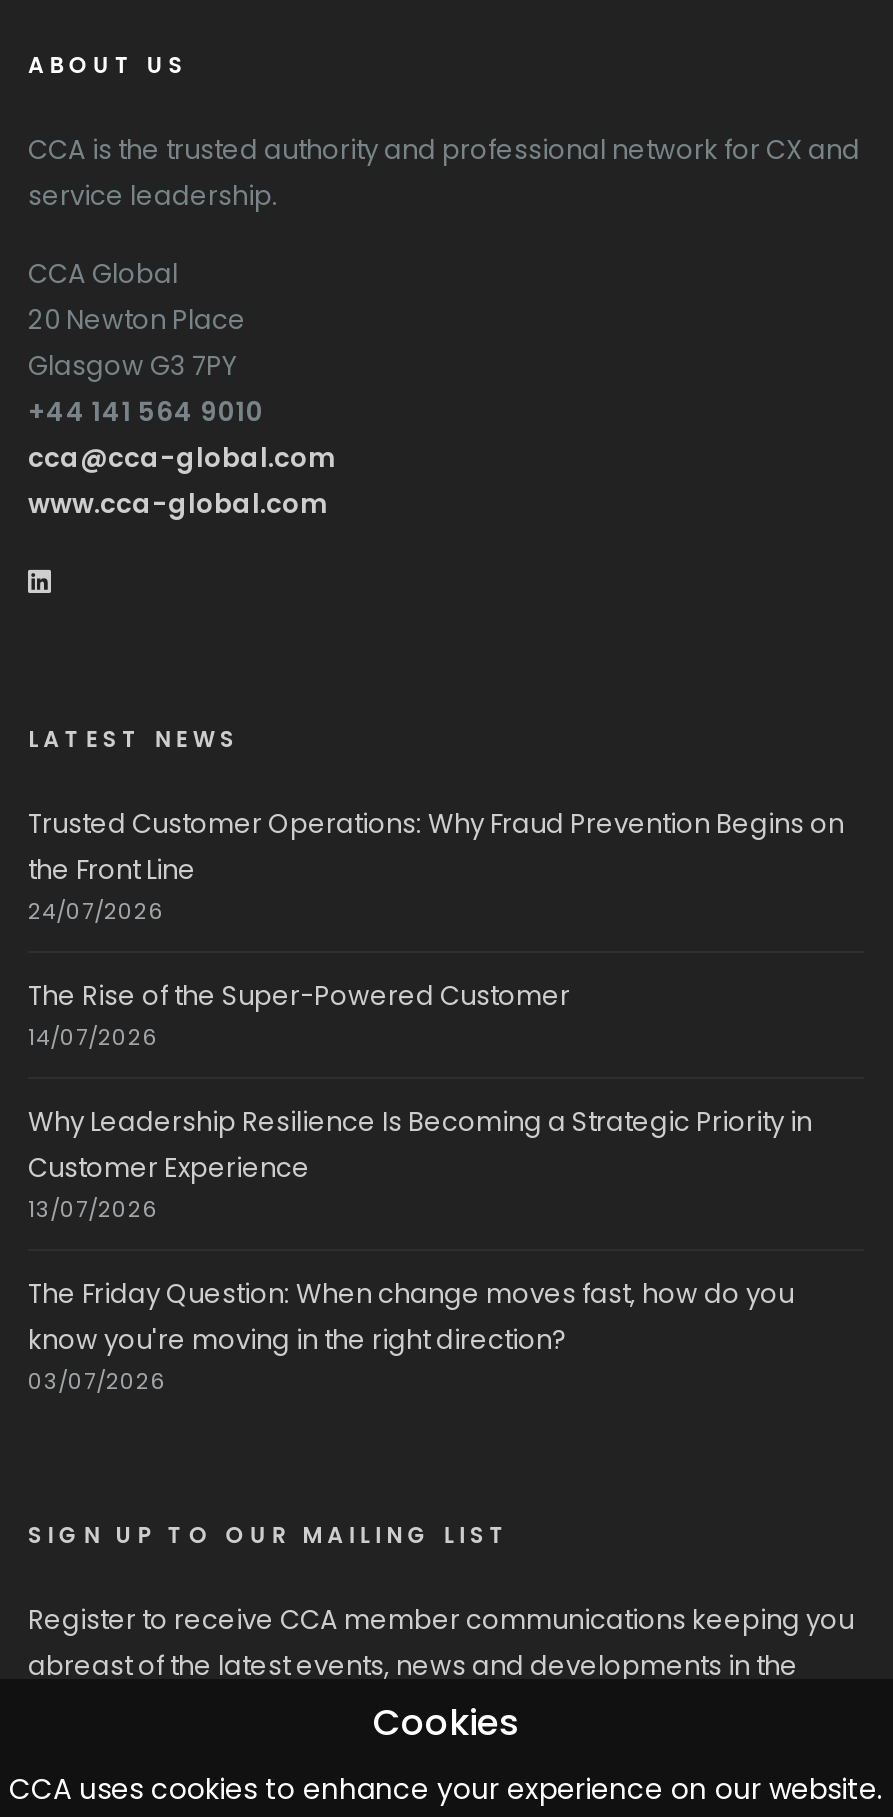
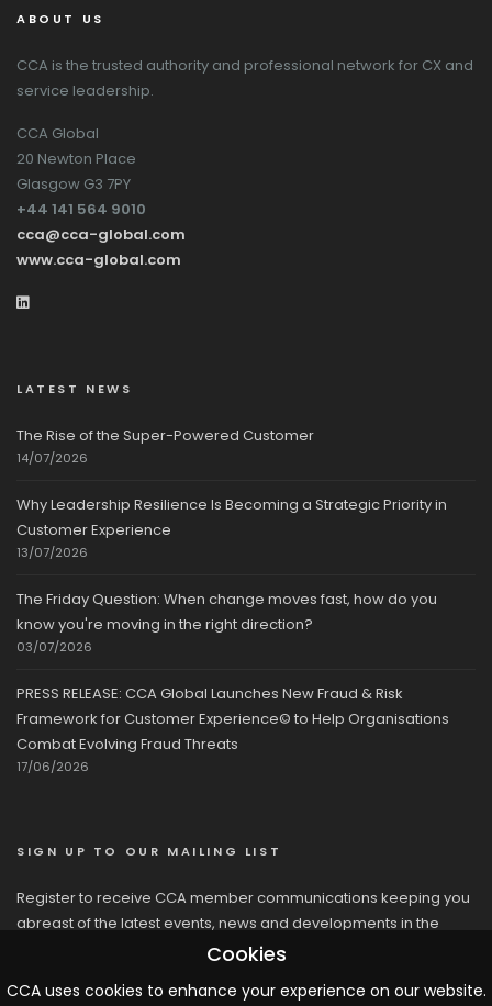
[28,805,844,927] Trusted Customer Operations: Why Fraud Prevention Begins on | the Front Line | 24/07/2026 -> none
moved [28,977,812,1397] -> [16,425,447,656]: The Rise of the Super-Powered Customer | 14/07/2026 | Why Leadership Resilience Is Becoming a Strategic Priority in | Customer Experience | 13/07/2026 | The Friday Question: When change moves fast, how do you | know you're moving in the right direction? | 03/07/2026
none -> [16,683,449,775] PRESS RELEASE: CCA Global Launches New Fraud & Risk | Framework for Customer Experience© to Help Organisations | Combat Evolving Fraud Threats | 17/06/2026

